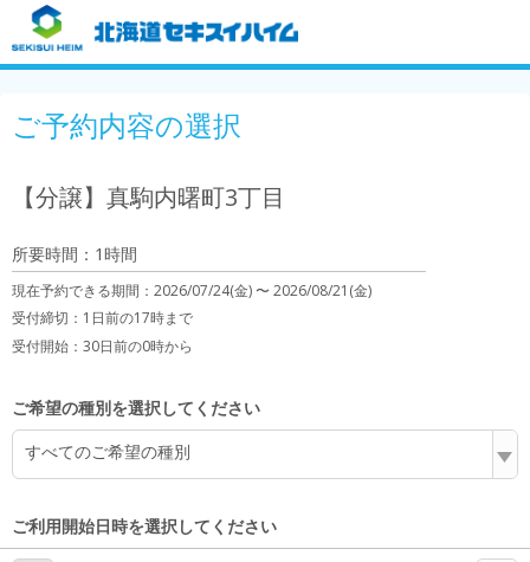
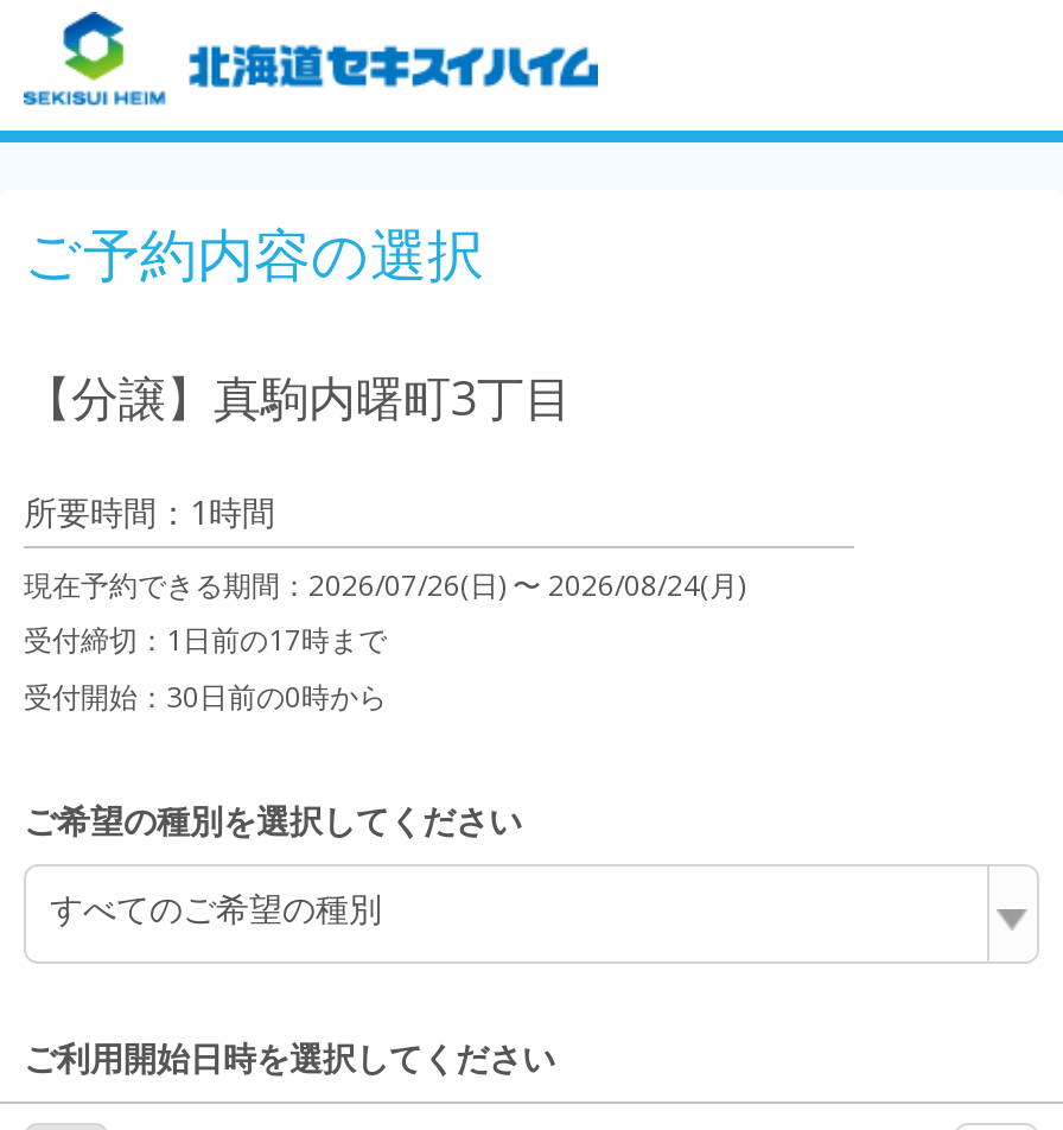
[12,280,371,301] 現在予約できる期間：2026/07/24(金) 〜2026/08/21(金) -> [24,565,745,605] 現在予約できる期間：2026/07/26(日) 〜2026/08/24(月)

